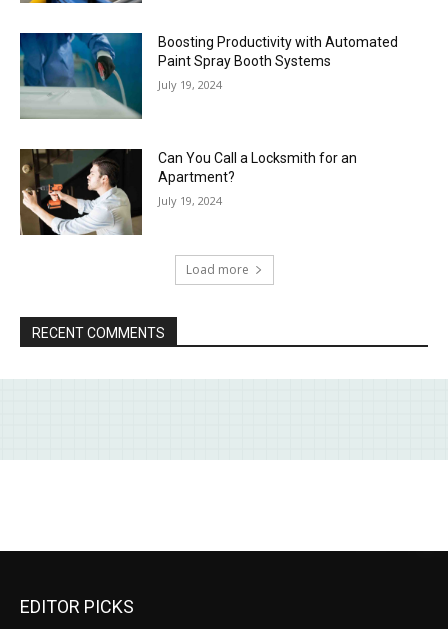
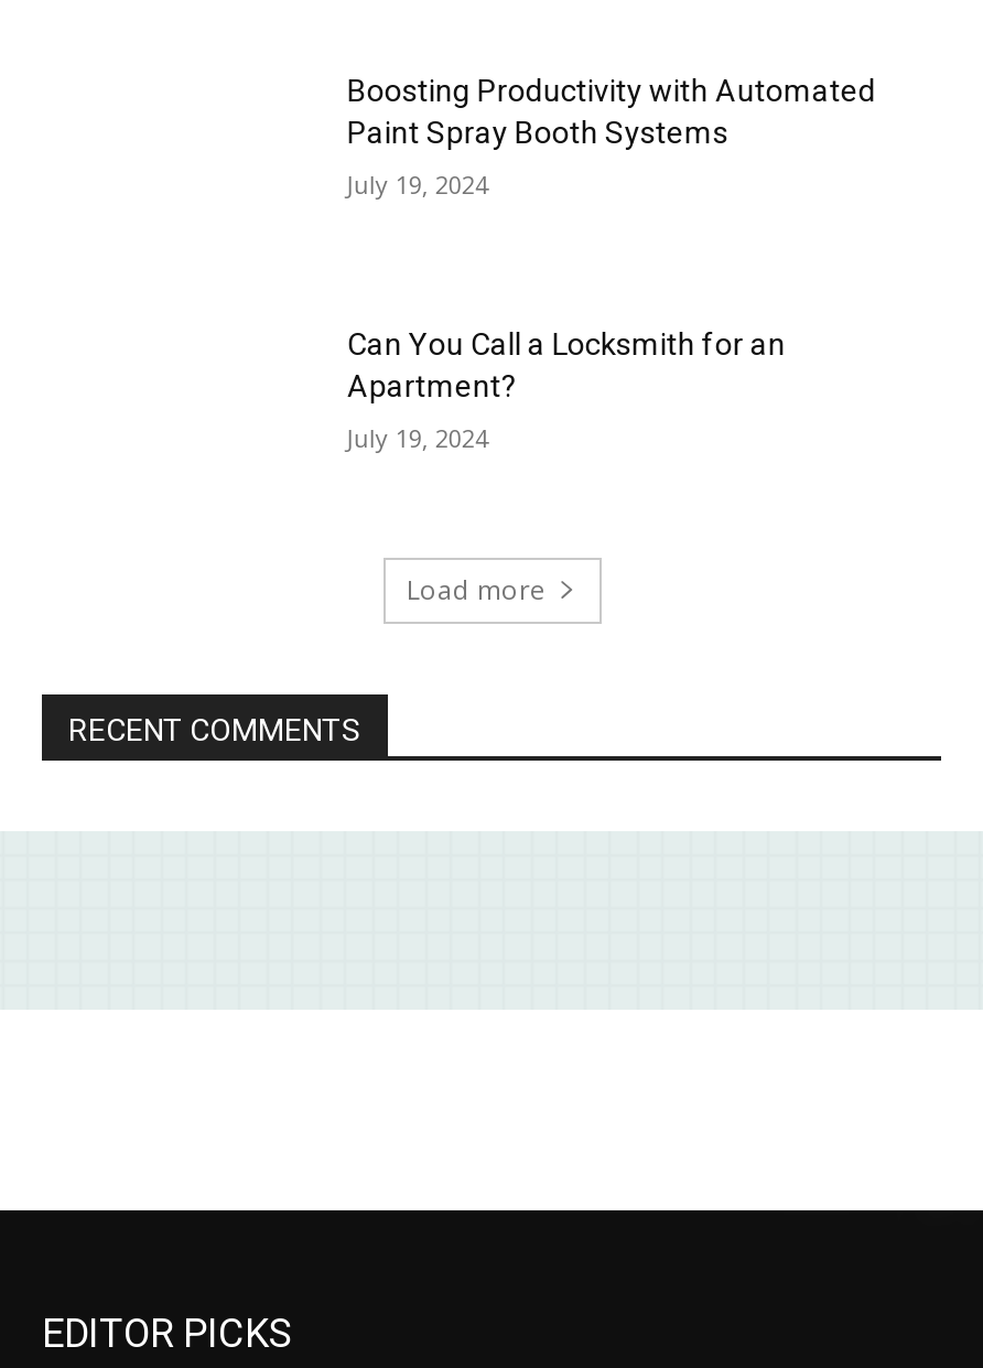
[19,32,143,120] [image] -> none
[19,148,143,236] [image] -> none

